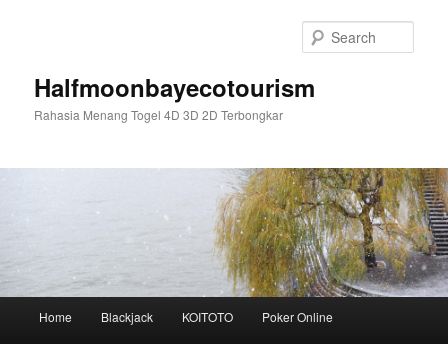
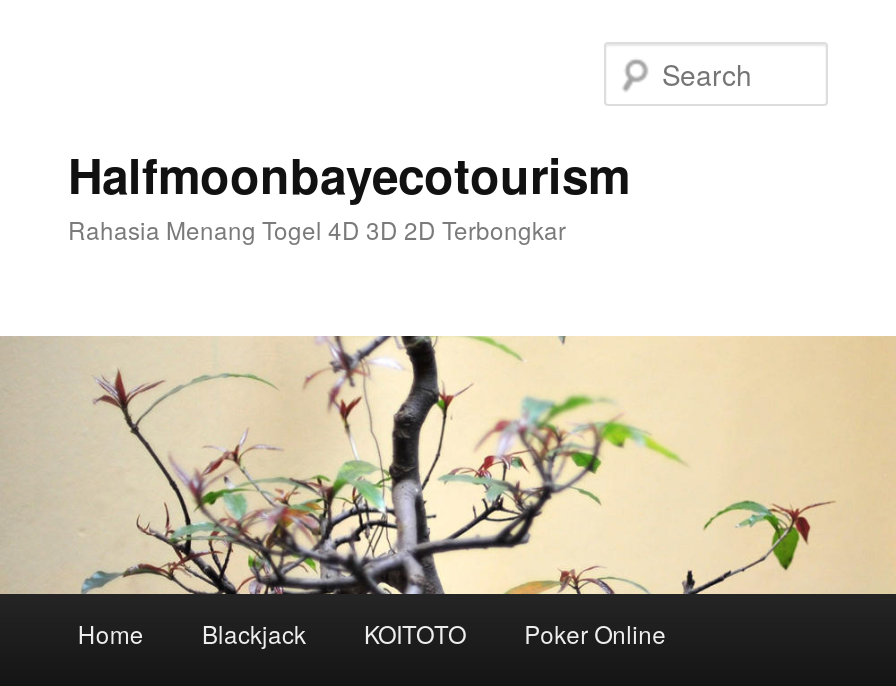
[3,167,445,298] [image] -> [6,334,890,596] [image]

